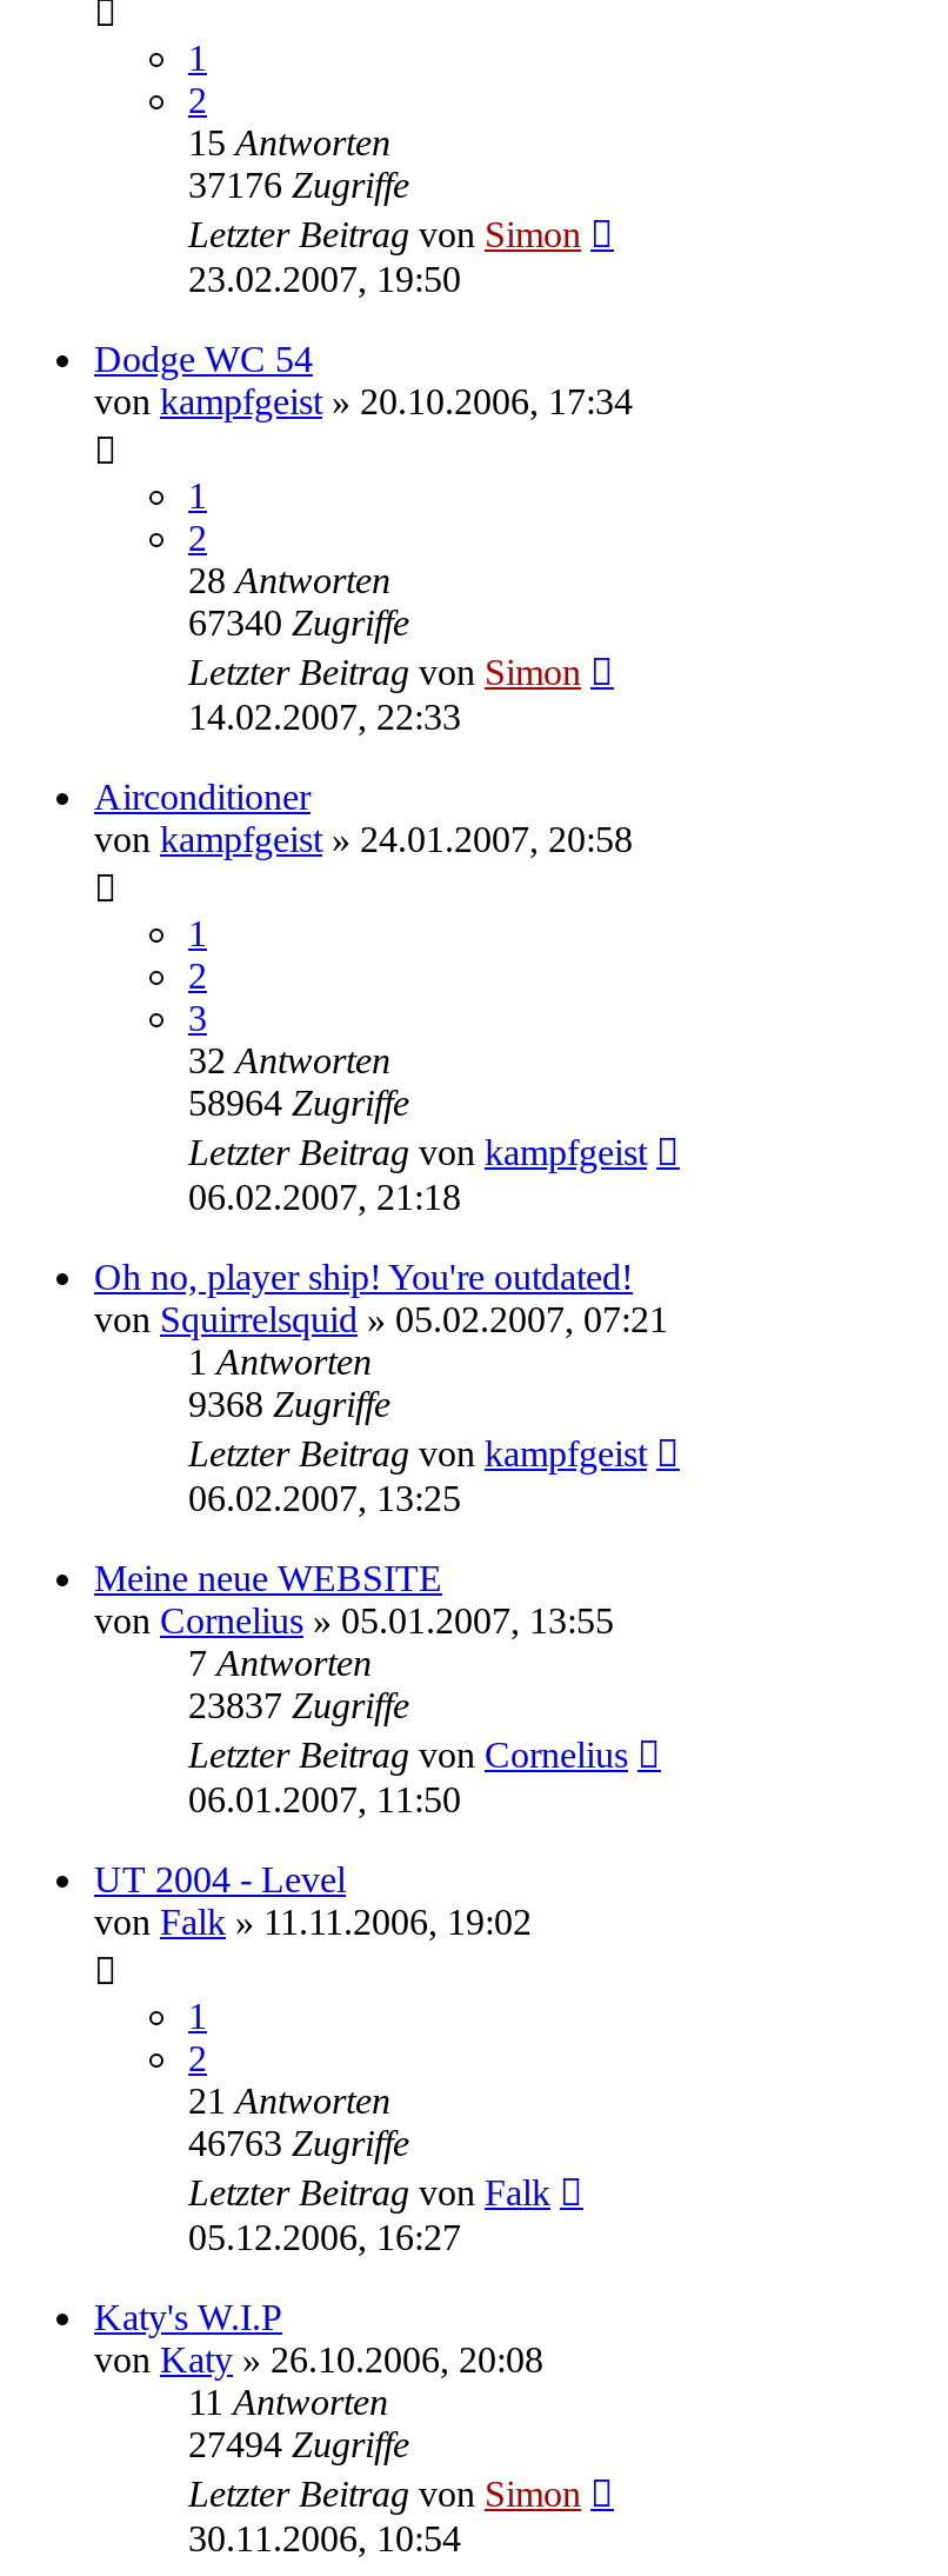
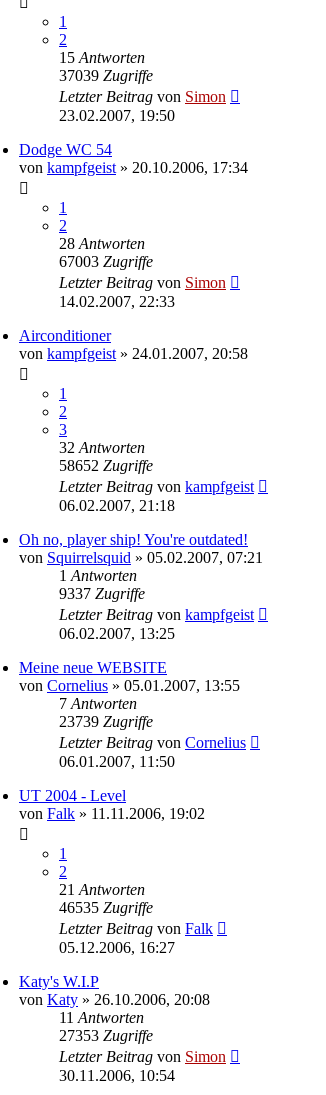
[188,165,409,205] 37176 Zugriffe -> [59,67,153,84] 37039 Zugriffe
[188,602,409,642] 67340 Zugriffe -> [59,253,153,270] 67003 Zugriffe
[188,1082,409,1122] 58964 Zugriffe -> [59,457,153,474] 58652 Zugriffe
[188,1384,390,1424] 9368 Zugriffe -> [59,585,145,602] 9337 Zugriffe
[188,1685,409,1725] 23837 Zugriffe -> [59,713,153,730] 23739 Zugriffe
[188,2123,409,2163] 46763 Zugriffe -> [59,899,153,916] 46535 Zugriffe
[188,2424,409,2464] 27494 Zugriffe -> [59,1027,153,1044] 27353 Zugriffe

